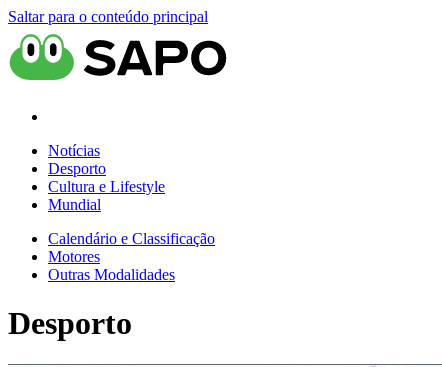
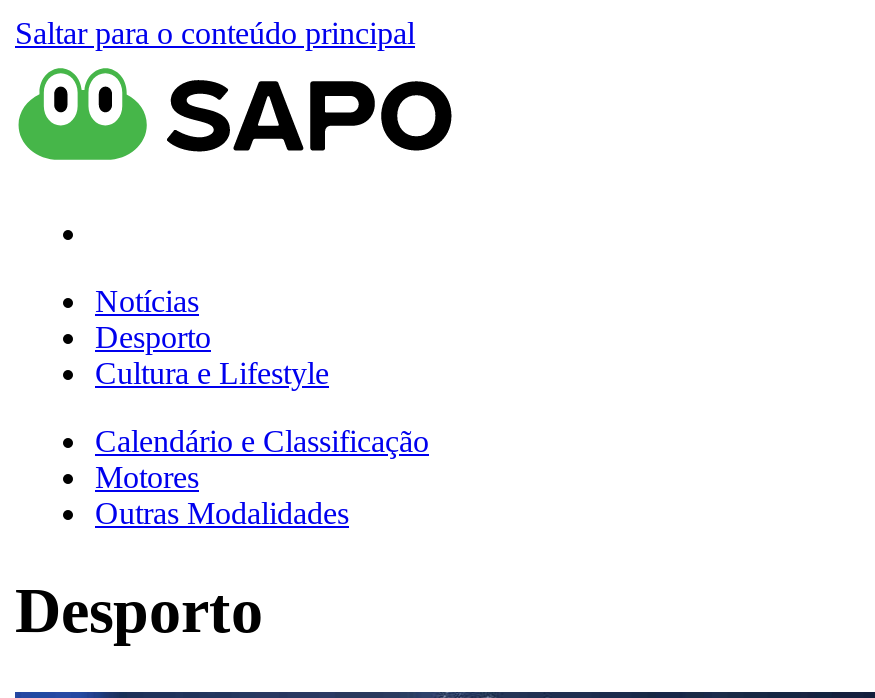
[48,196,101,213] Mundial -> none

